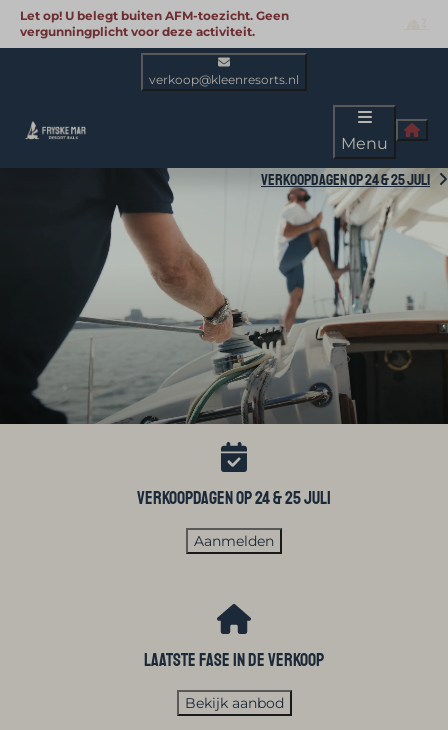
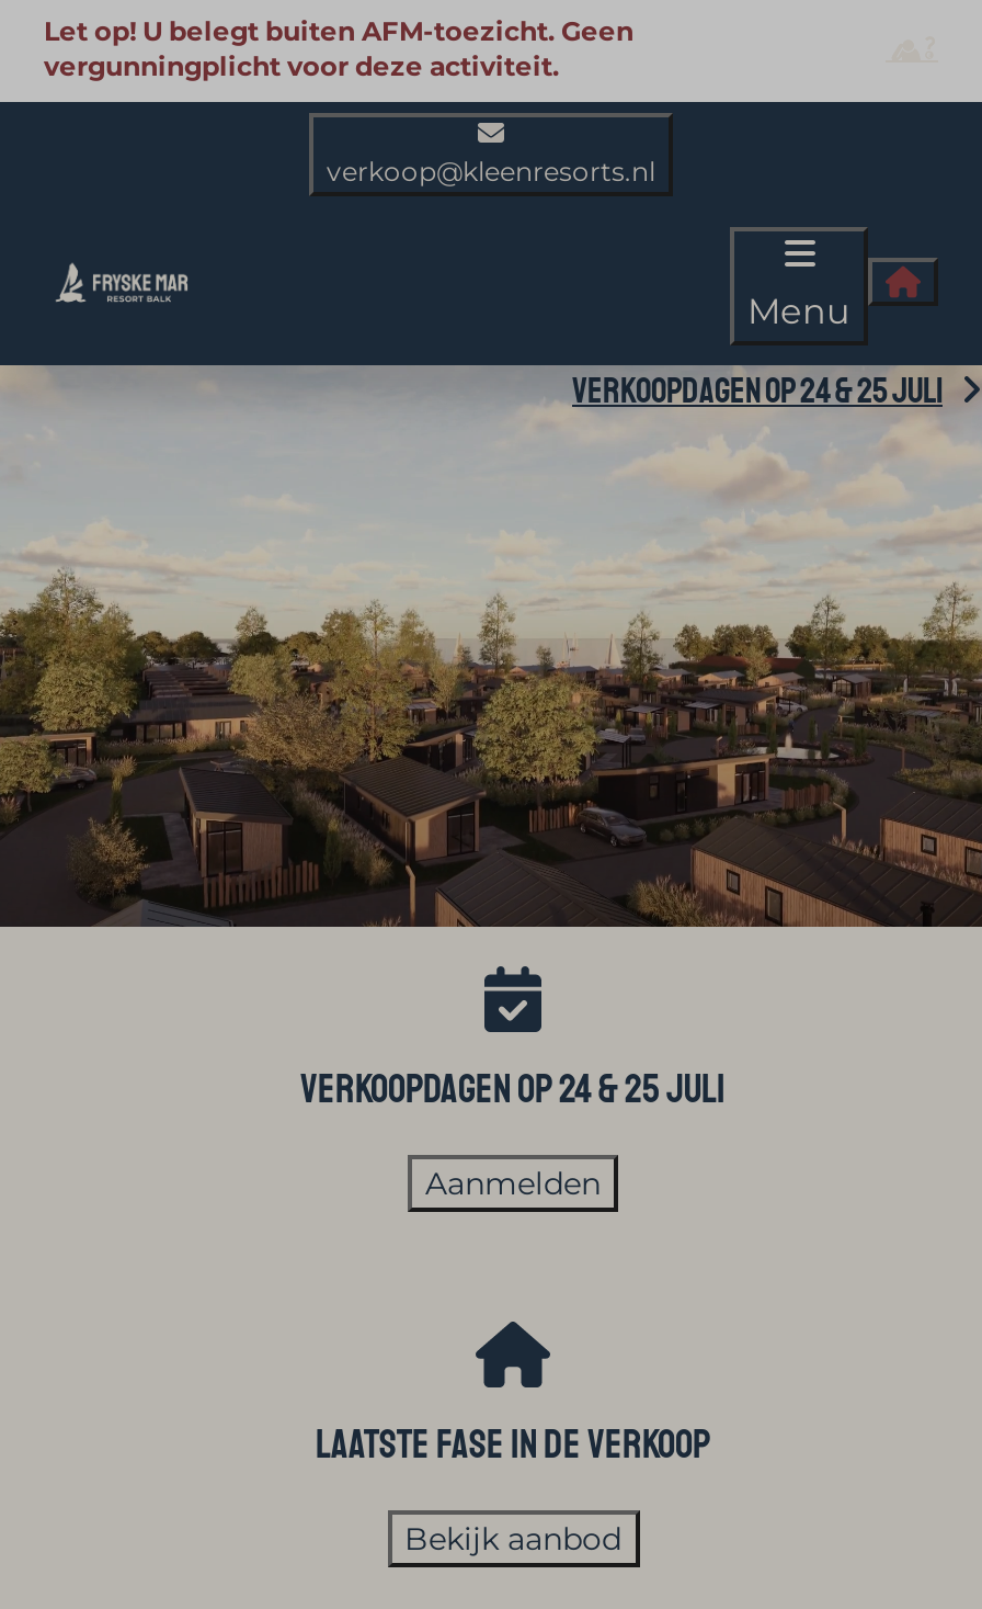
[3,168,445,425] [image] -> [7,363,975,929] [image]

